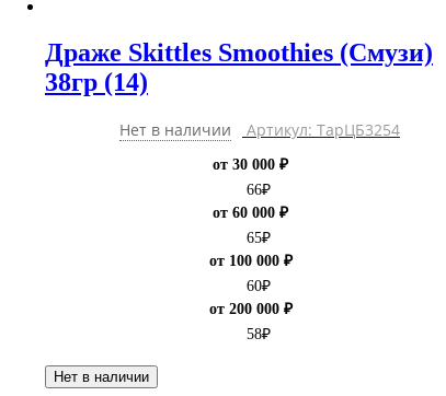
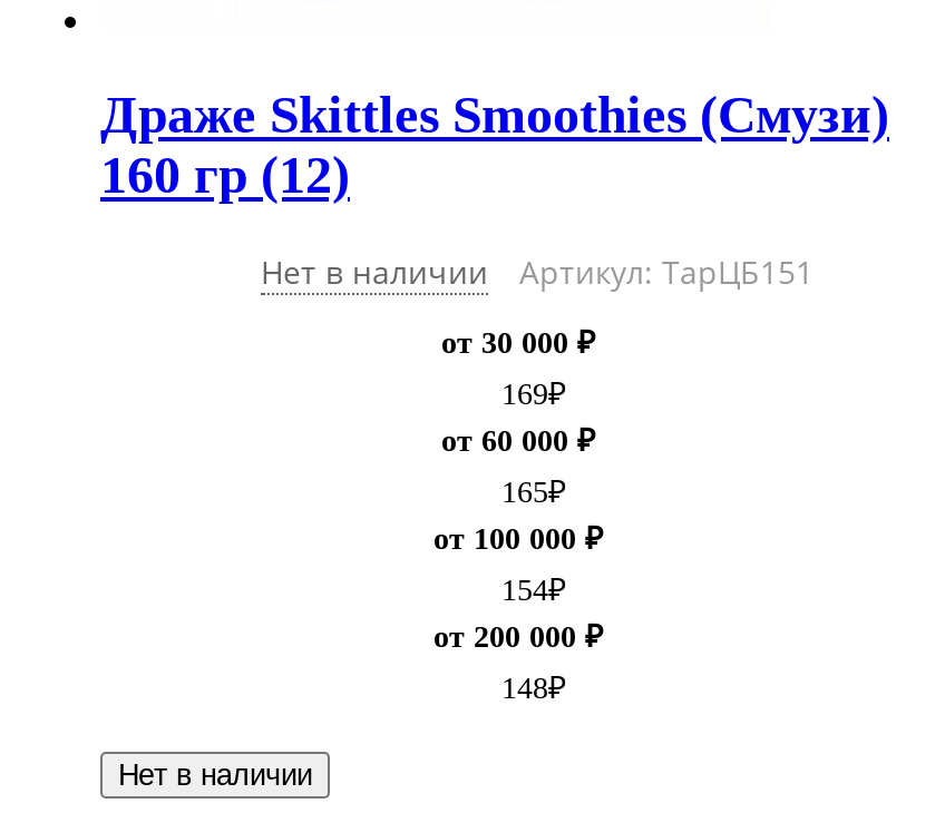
[45,68,148,96] 38гр (14) -> [100,145,350,203] 160 гр (12)
[247,119,400,140] Артикул: ТарЦБ3254 -> [519,249,814,292] Артикул: ТарЦБ151
[246,181,270,198] 66₽ -> [501,376,566,410] 169₽
[246,230,270,246] 65₽ -> [501,474,566,508] 165₽
[246,278,270,294] 60₽ -> [501,572,566,606] 154₽
[246,326,270,342] 58₽ -> [501,670,566,704] 148₽

